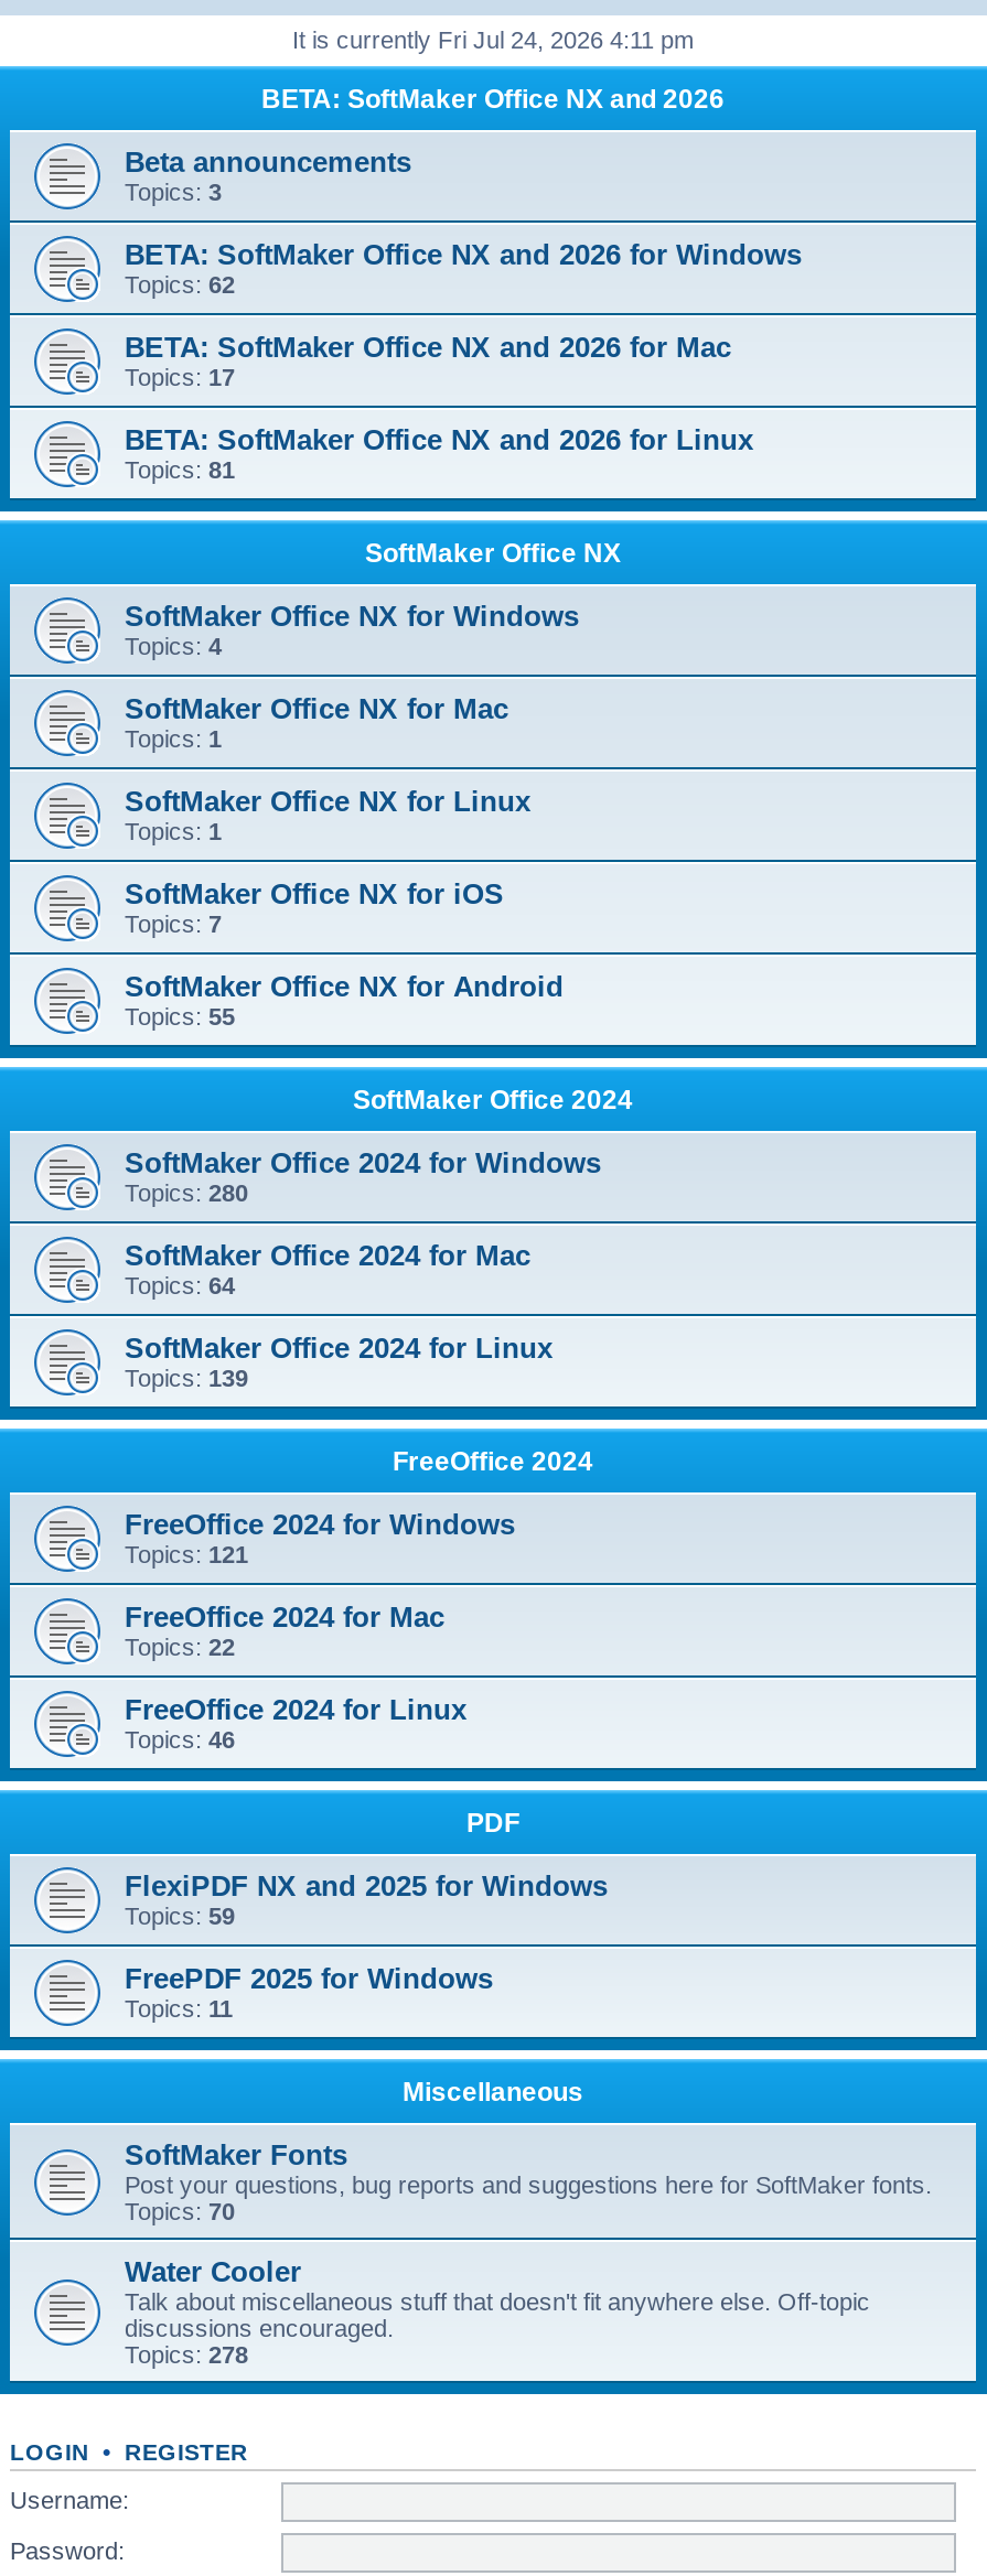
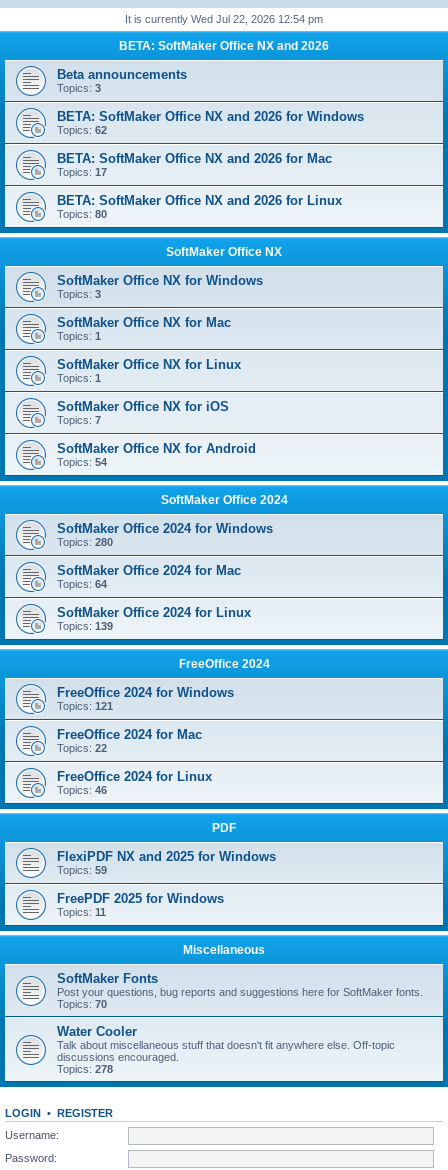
[292,26,694,53] It is currently Fri Jul 24, 2026 4:11 pm -> [125,13,323,25] It is currently Wed Jul 22, 2026 12:54 pm
[125,456,235,483] Topics: 81 -> [57,208,107,220] Topics: 80
[125,633,222,659] Topics: 4 -> [57,288,101,300] Topics: 3
[125,1003,235,1030] Topics: 55 -> [57,456,107,468] Topics: 54

